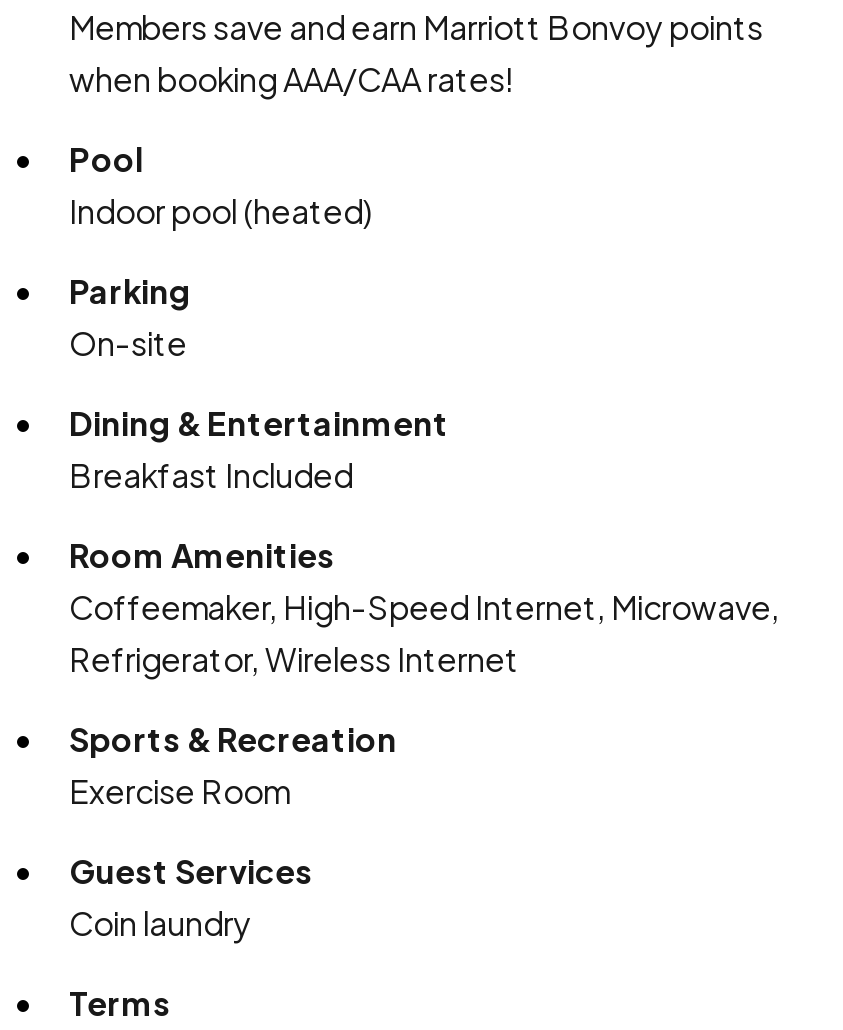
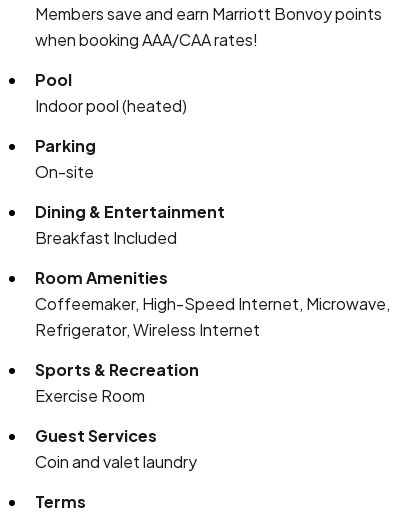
[69,902,251,944] Coin laundry -> [35,451,197,472] Coin and valet laundry

